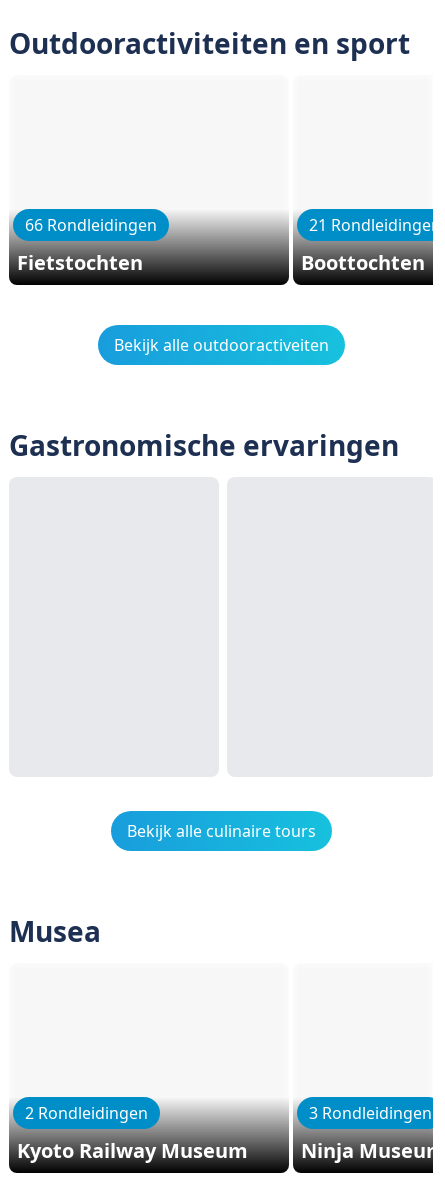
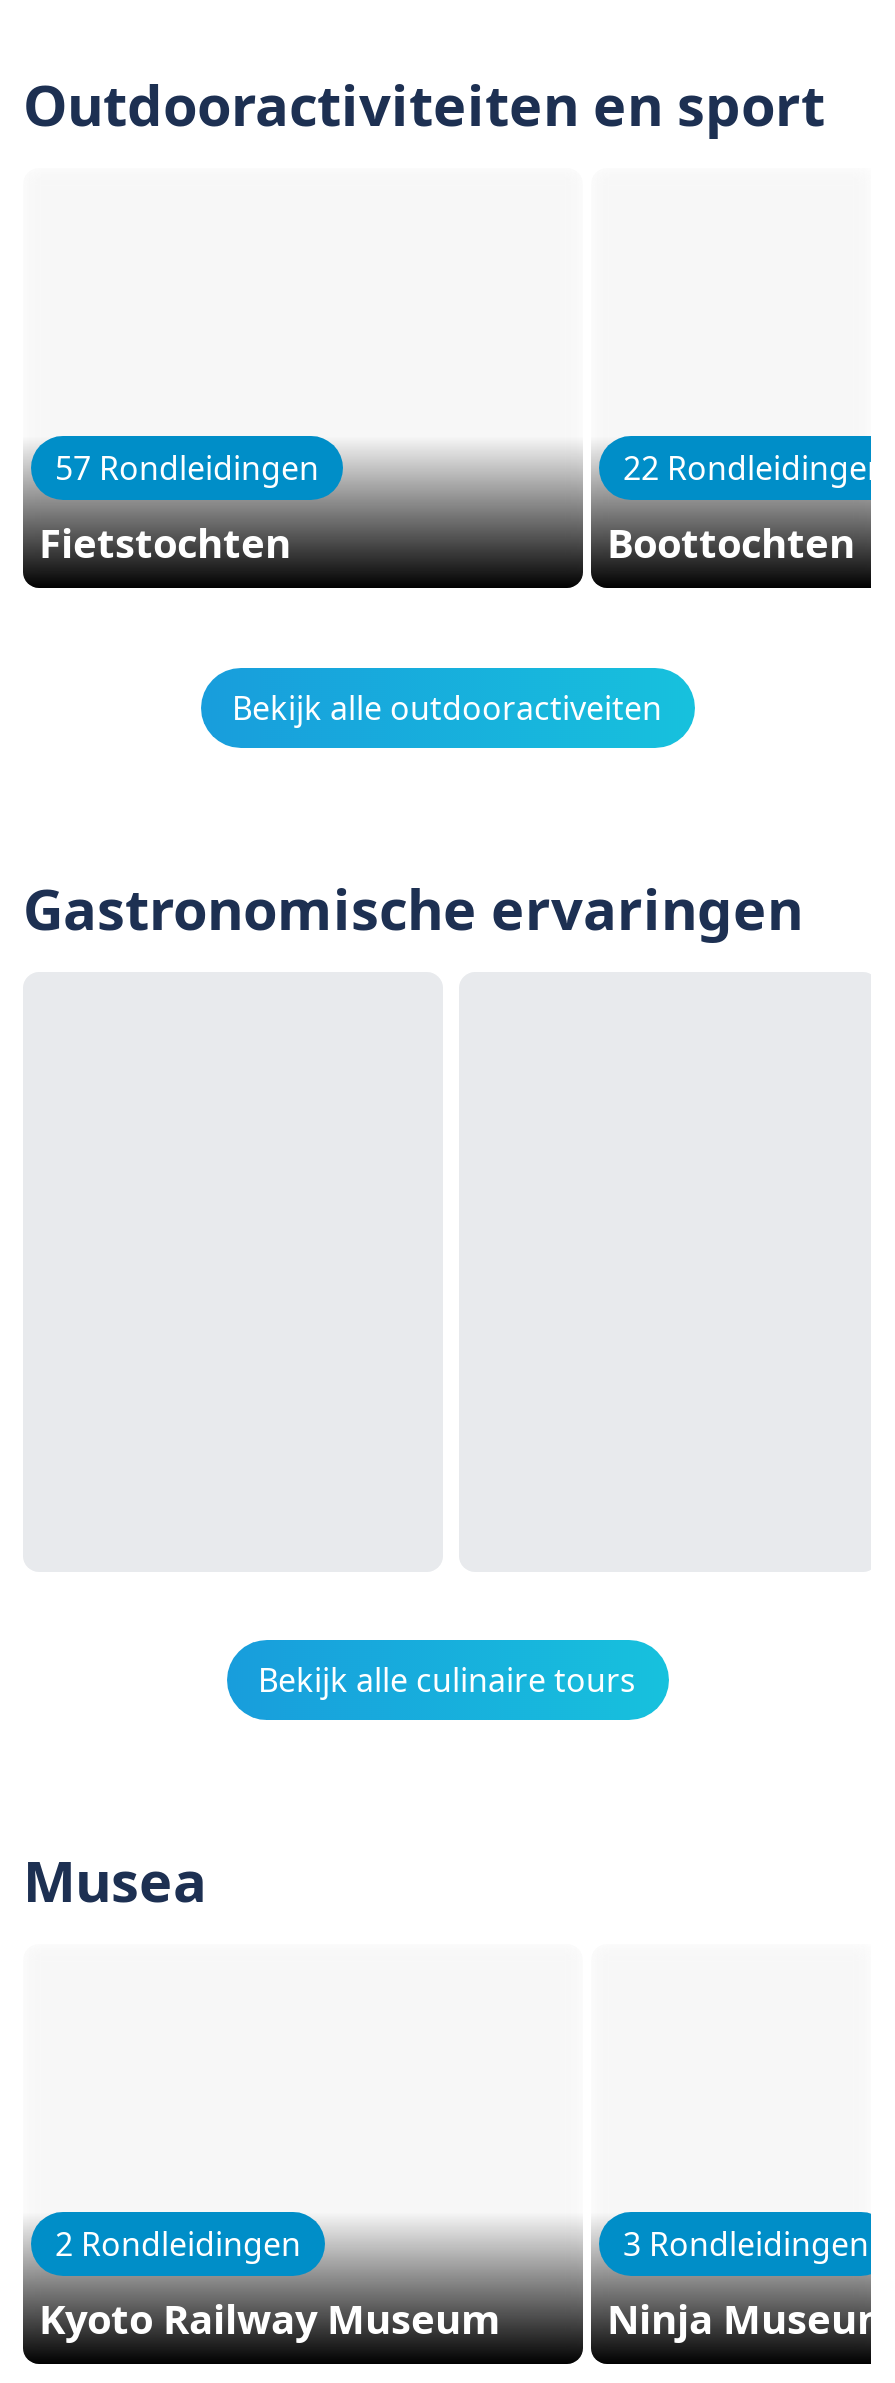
[25,214,157,236] 66 Rondleidingen -> [55,446,319,490] 57 Rondleidingen
[309,214,441,236] 21 Rondleidingen -> [623,446,887,490] 22 Rondleidingen

